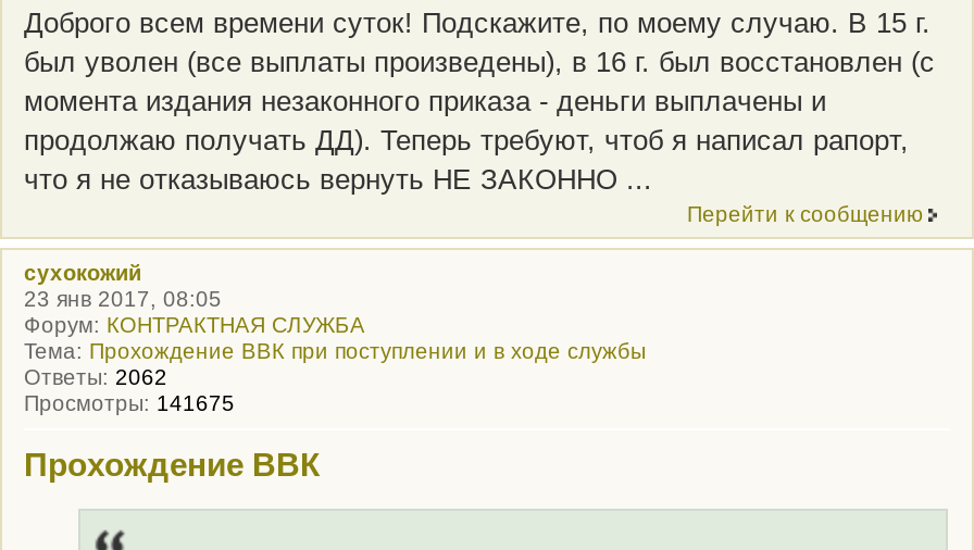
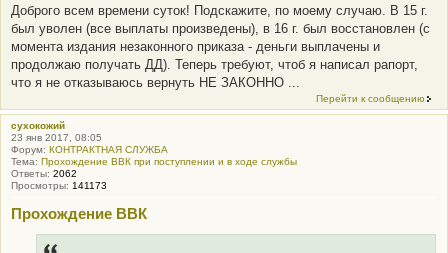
[24,392,235,416] Просмотры: 141675 -> [11,180,107,191] Просмотры: 141173

